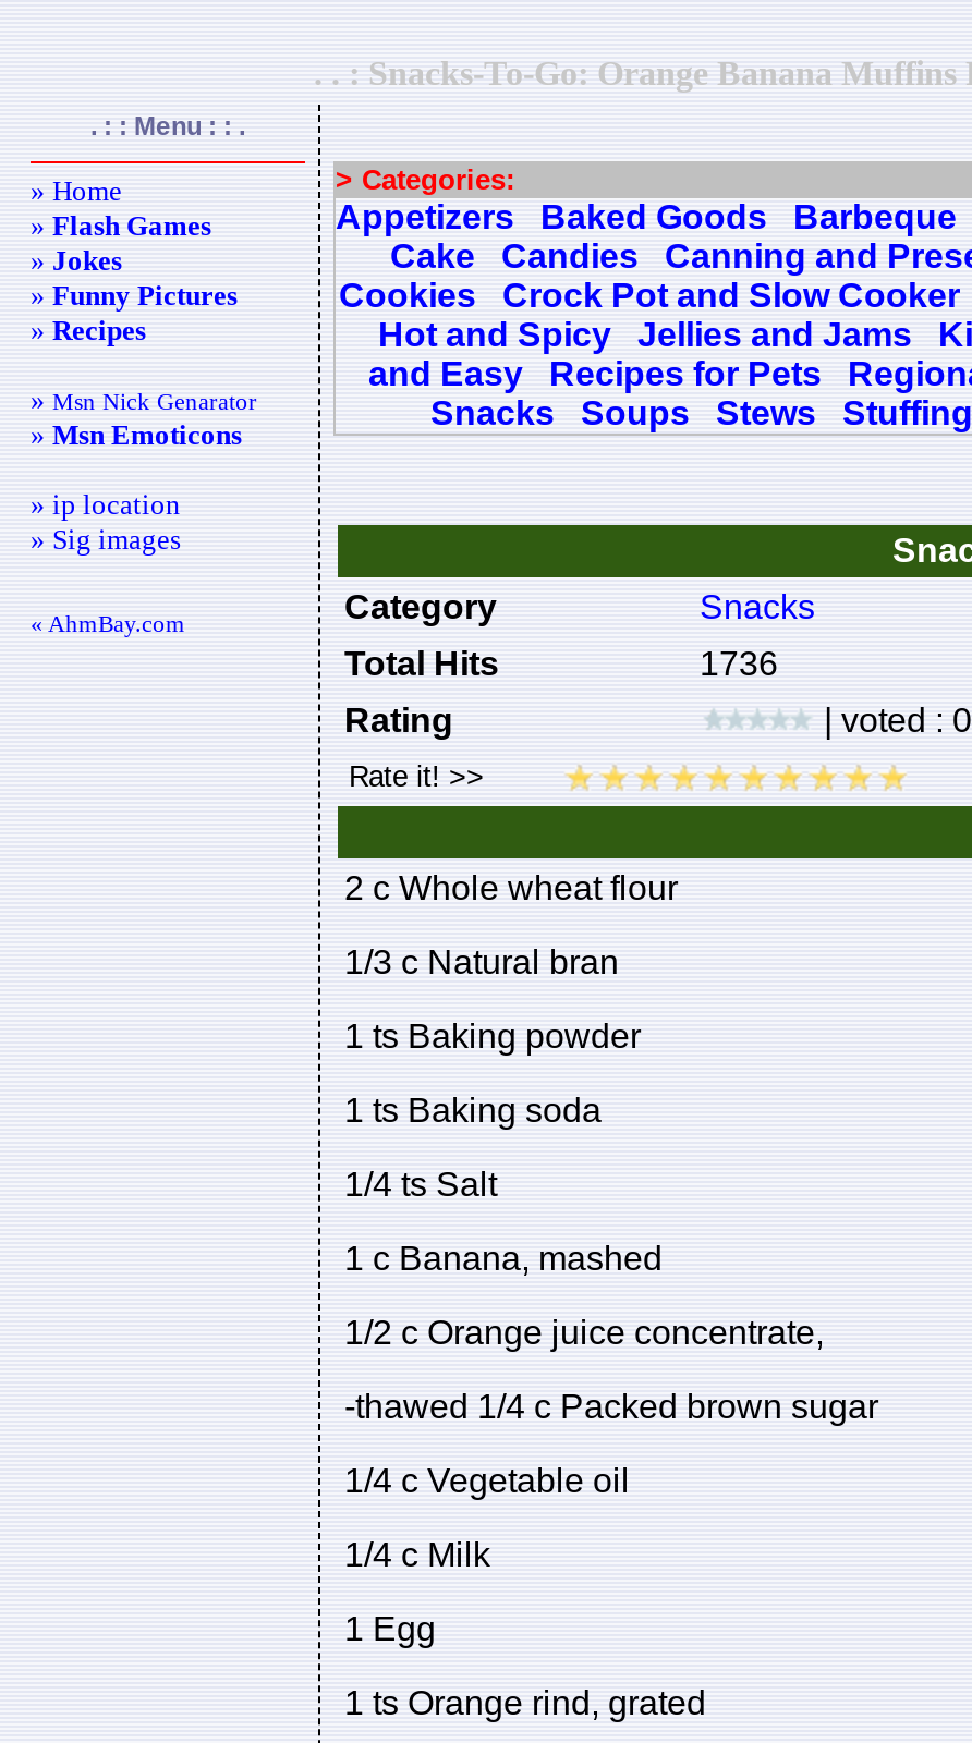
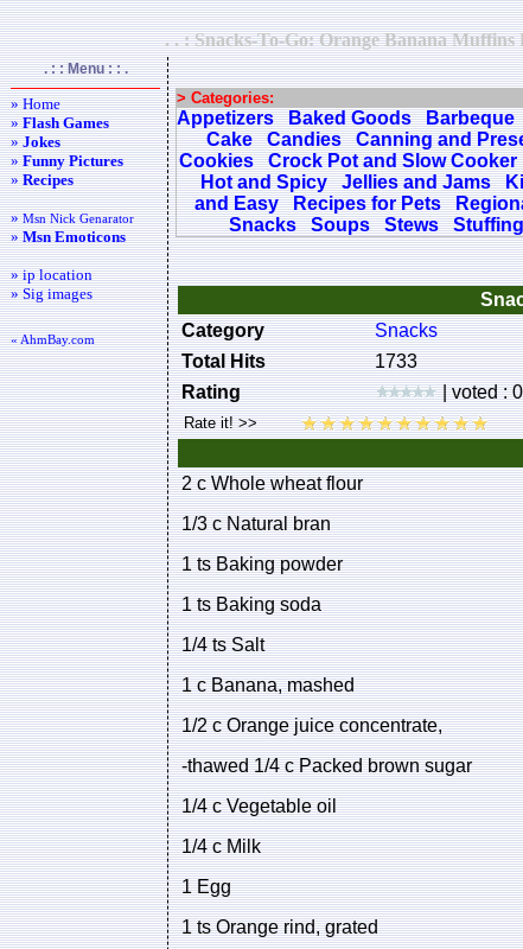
[700,645,778,682] 1736 -> [375,351,417,371] 1733

